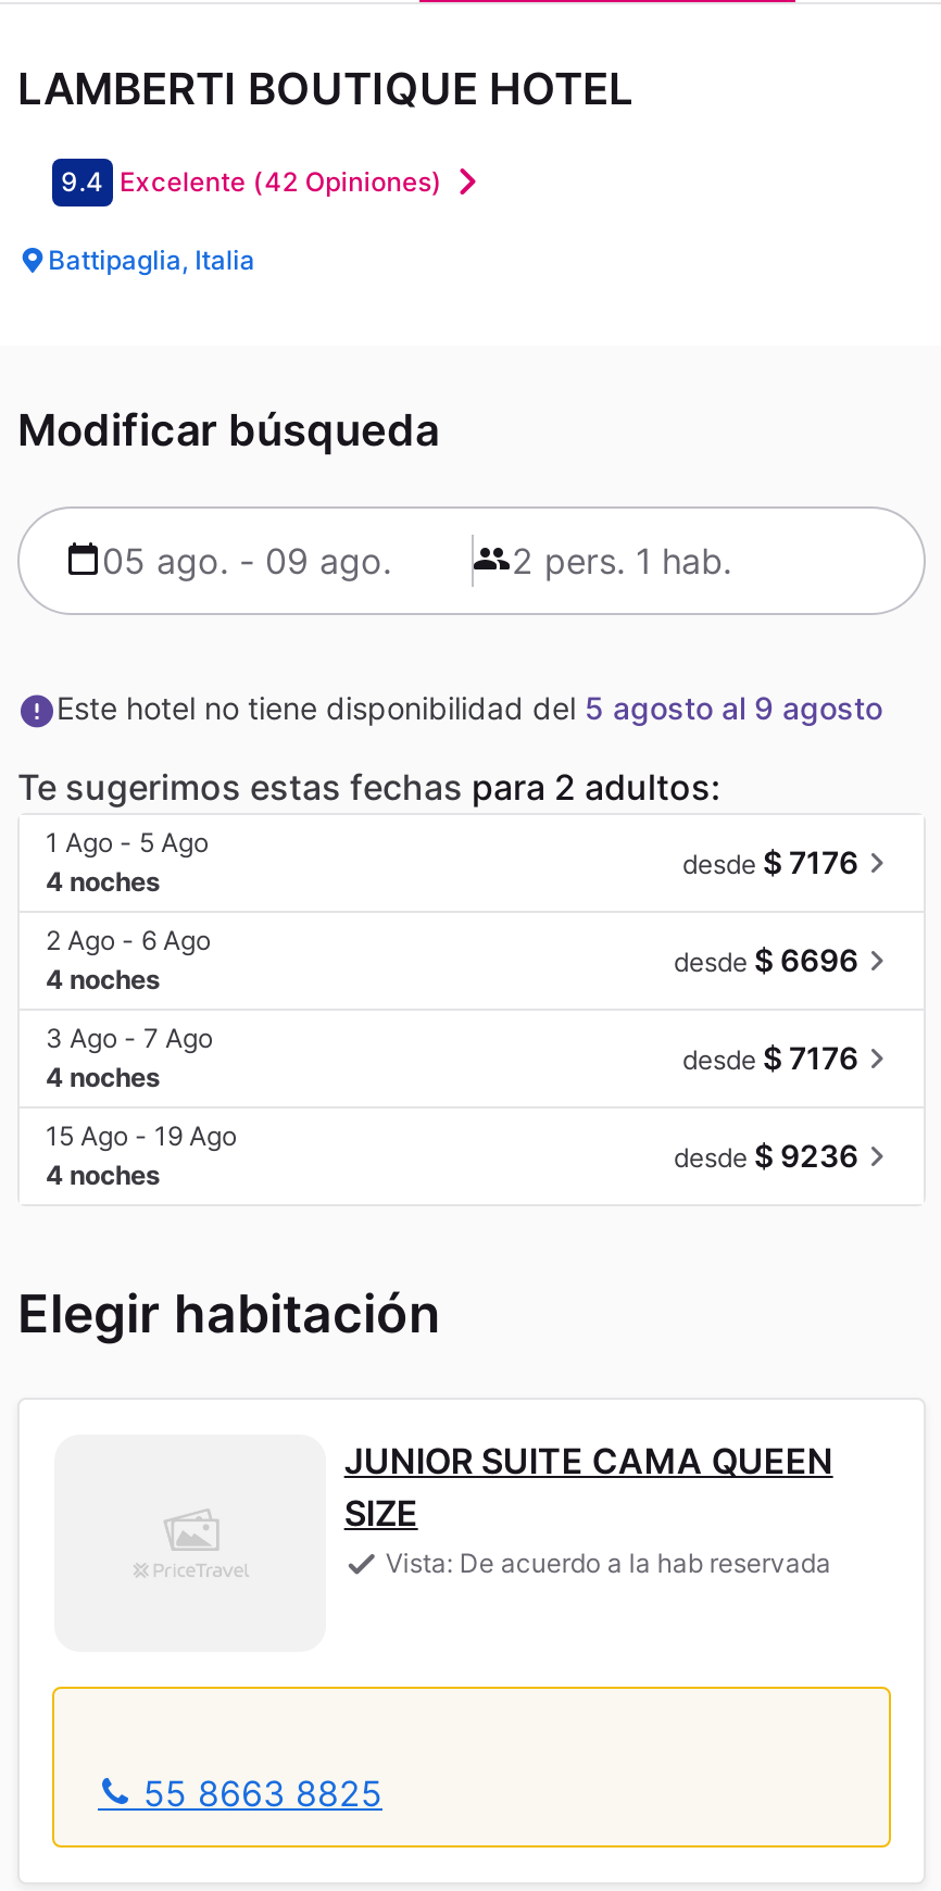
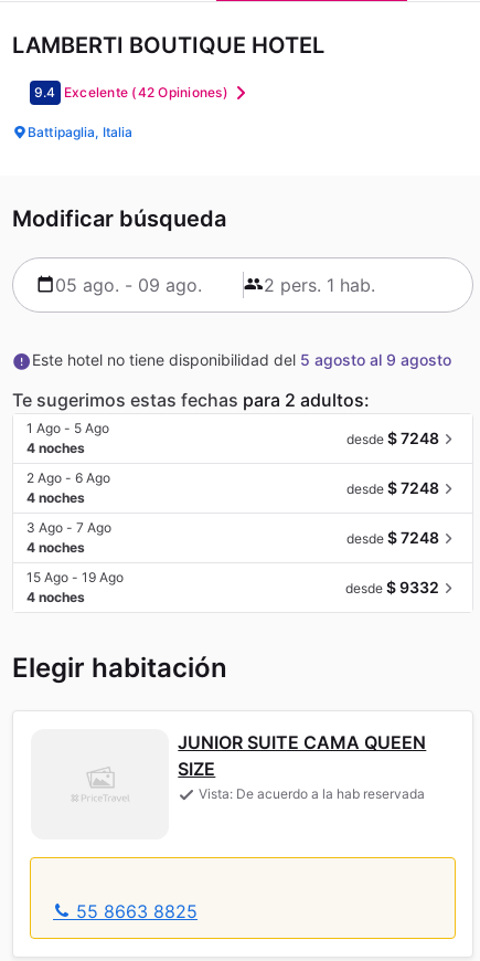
[682,844,858,881] desde $ 7176 -> [346,429,439,447] desde $ 7248
[674,941,858,978] desde $ 6696 -> [346,478,439,497] desde $ 7248
[682,1039,858,1076] desde $ 7176 -> [346,528,439,547] desde $ 7248
[674,1137,858,1174] desde $ 9236 -> [345,578,439,597] desde $ 9332

